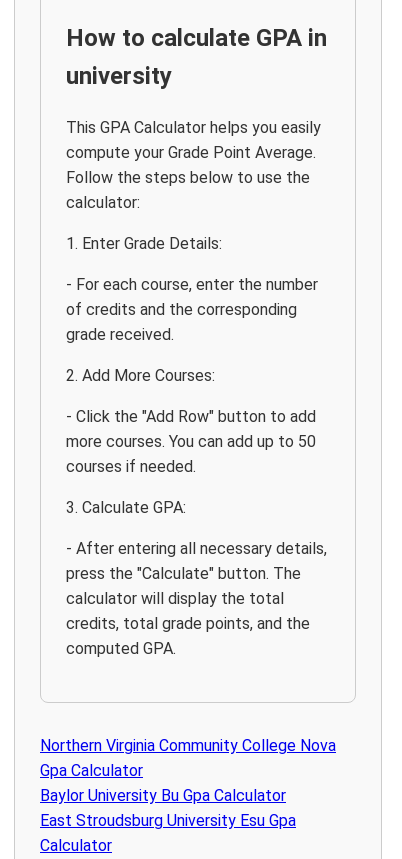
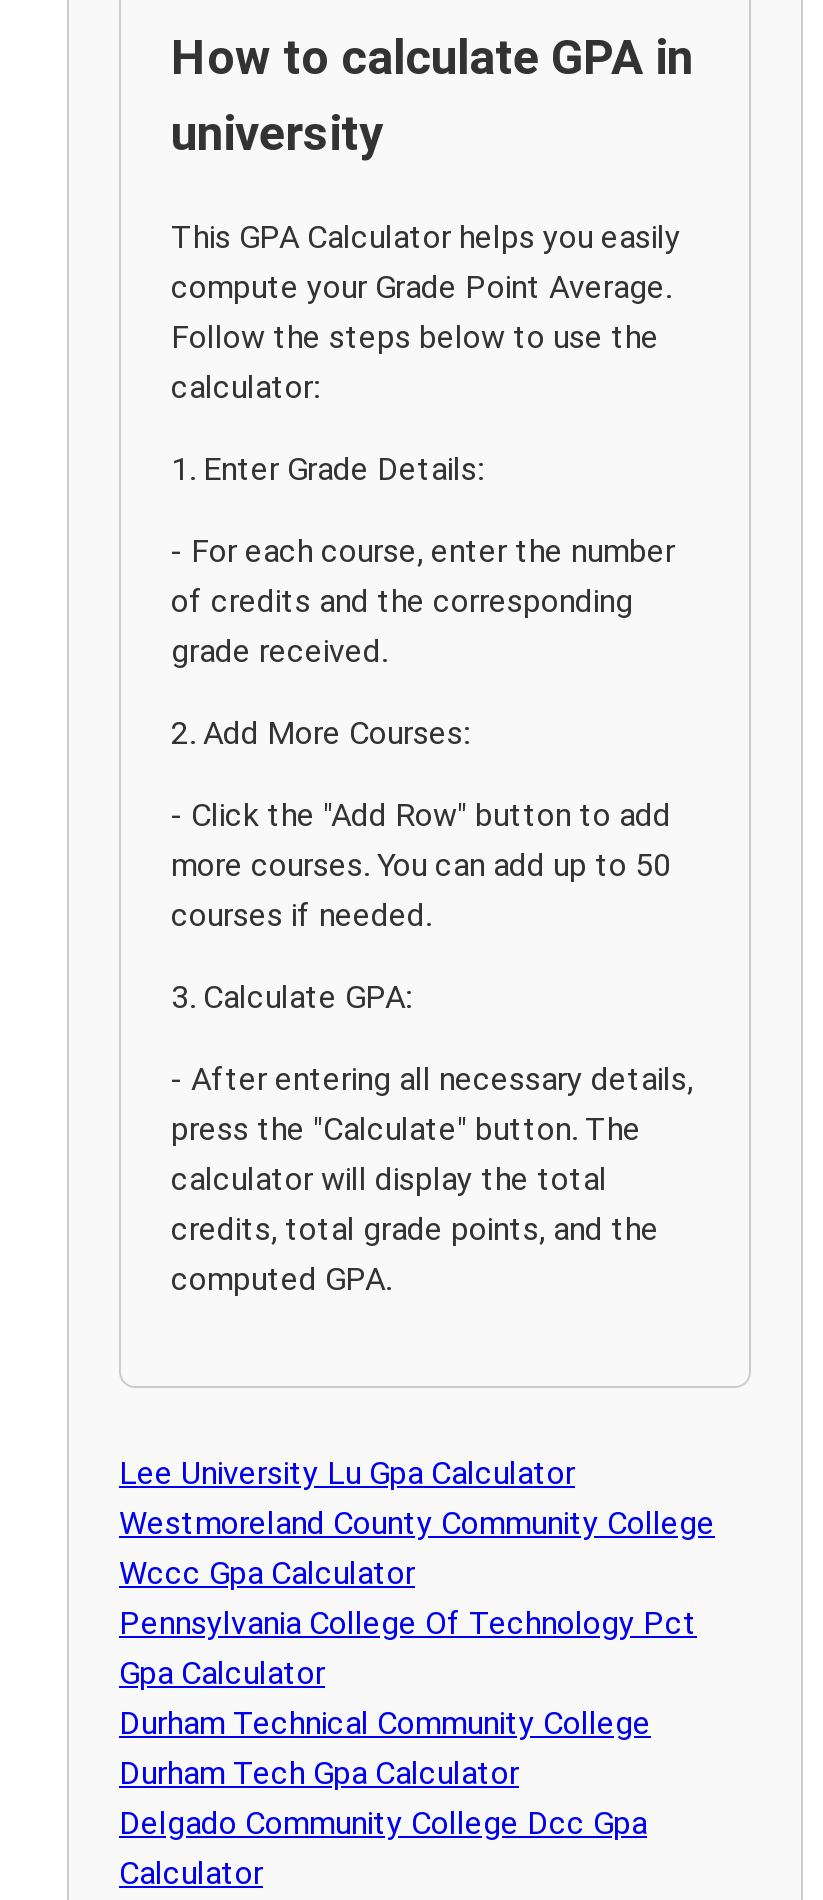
[40,736,336,755] Northern Virginia Community College Nova -> [119,1453,715,1641] Lee University Lu Gpa Calculator | Westmoreland County Community College | Wccc Gpa Calculator | Pennsylvania College Of Technology Pct
[40,786,296,830] Baylor University Bu Gpa Calculator | East Stroudsburg University Esu Gpa -> [119,1703,651,1841] Durham Technical Community College | Durham Tech Gpa Calculator | Delgado Community College Dcc Gpa

